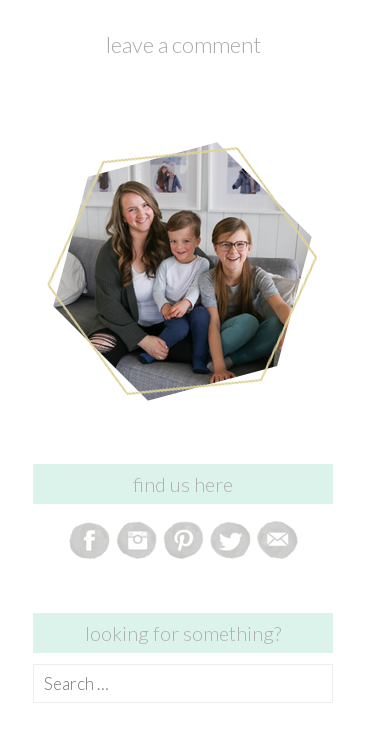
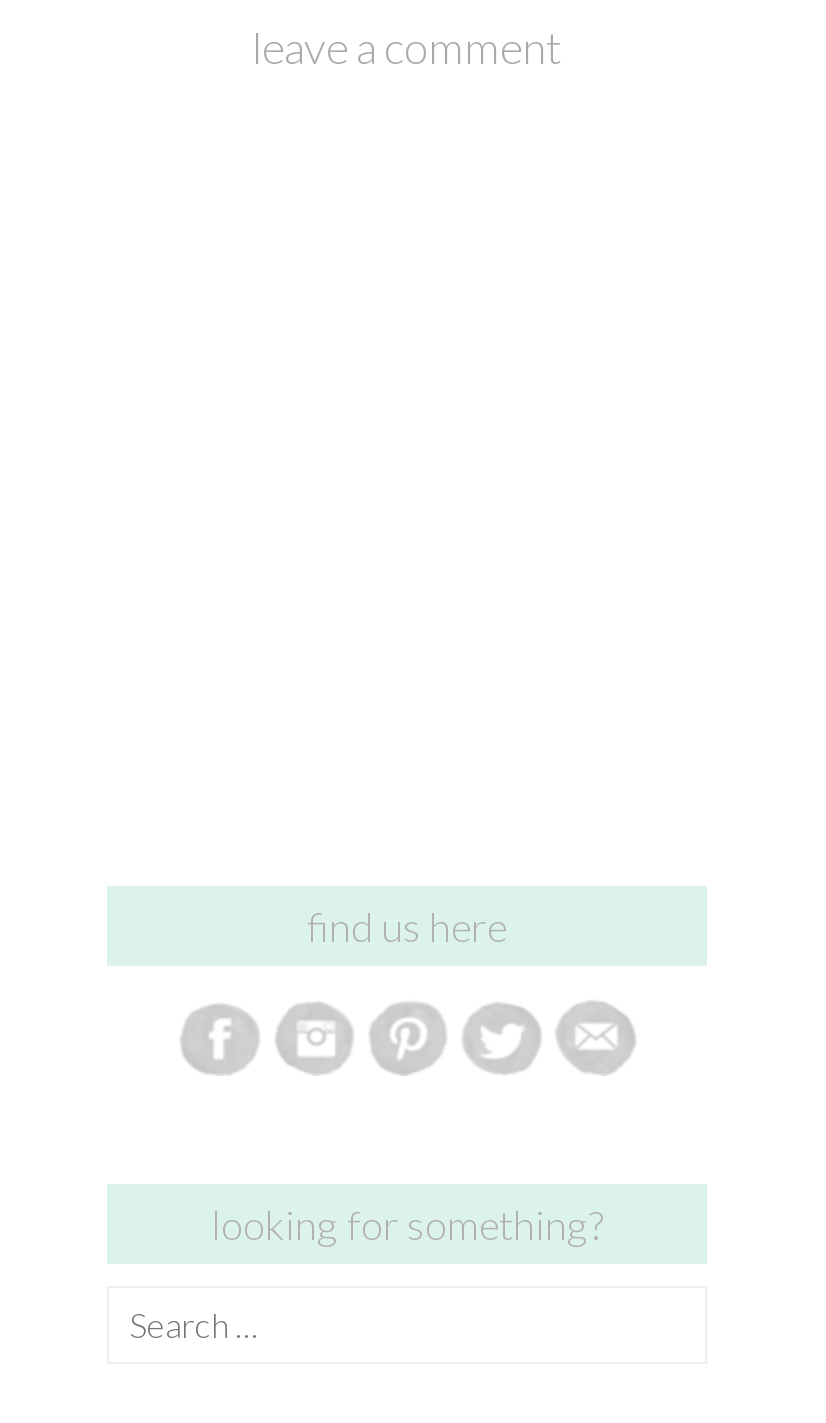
[47,143,317,401] [image] -> none

